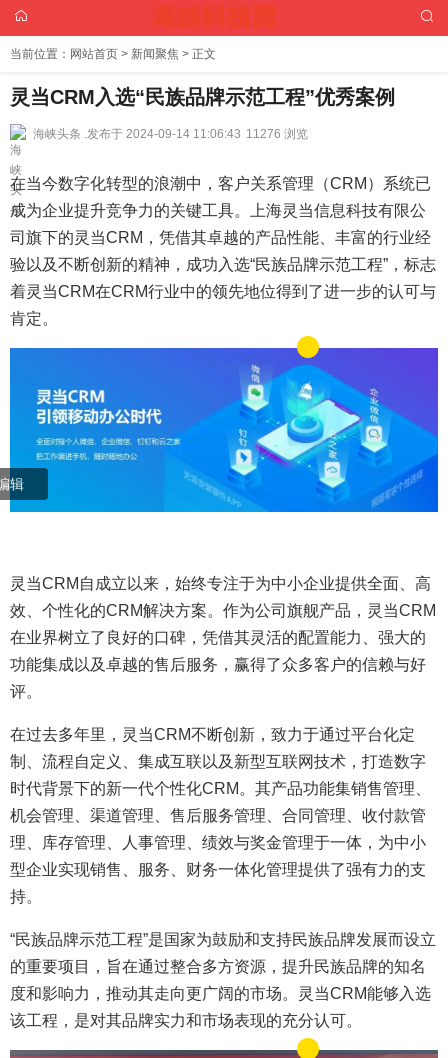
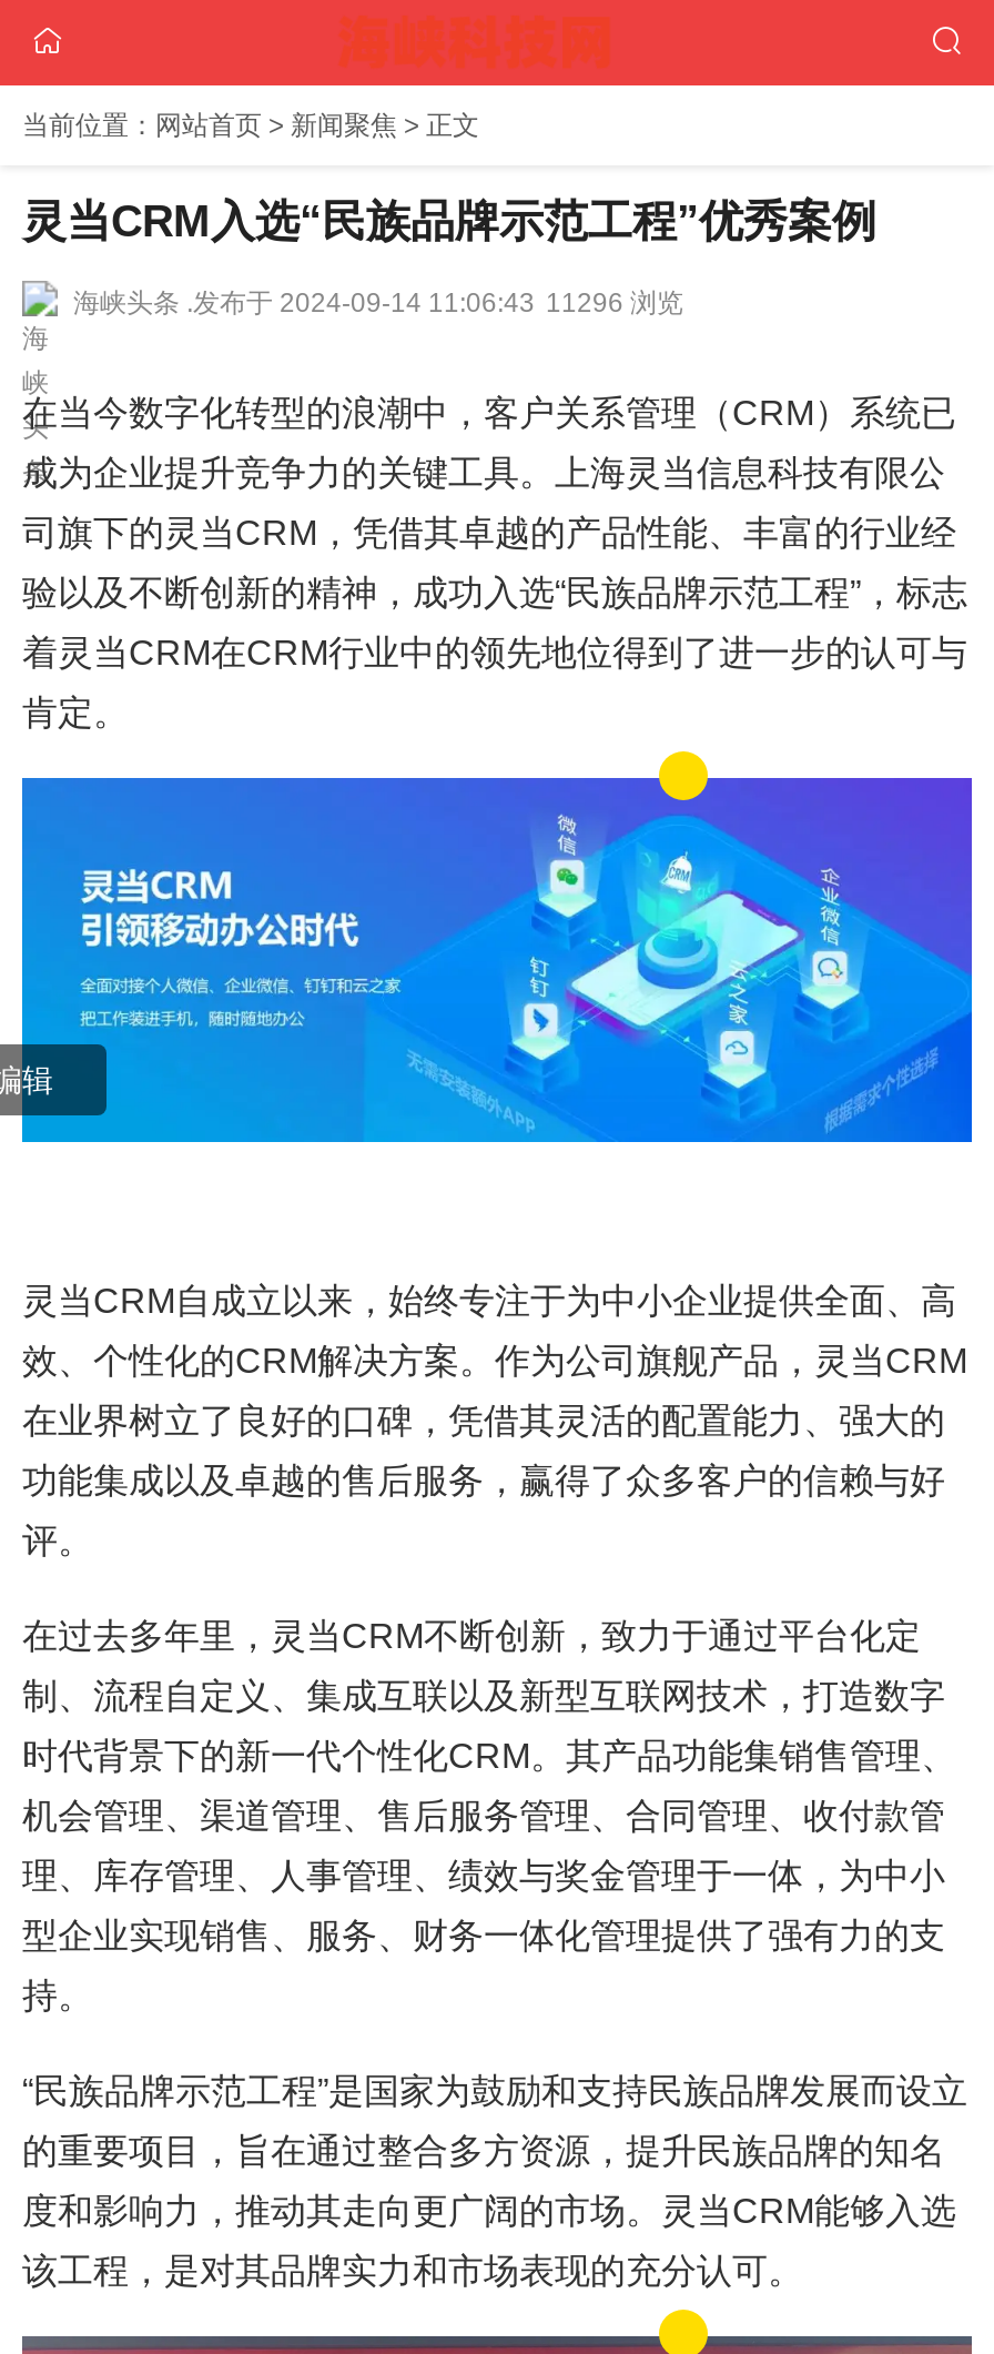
[33,127,308,141] 海峡头条 .发布于 2024-09-14 11:06:43 11276 浏览 -> [73,287,683,319] 海峡头条 .发布于 2024-09-14 11:06:43 11296 浏览

